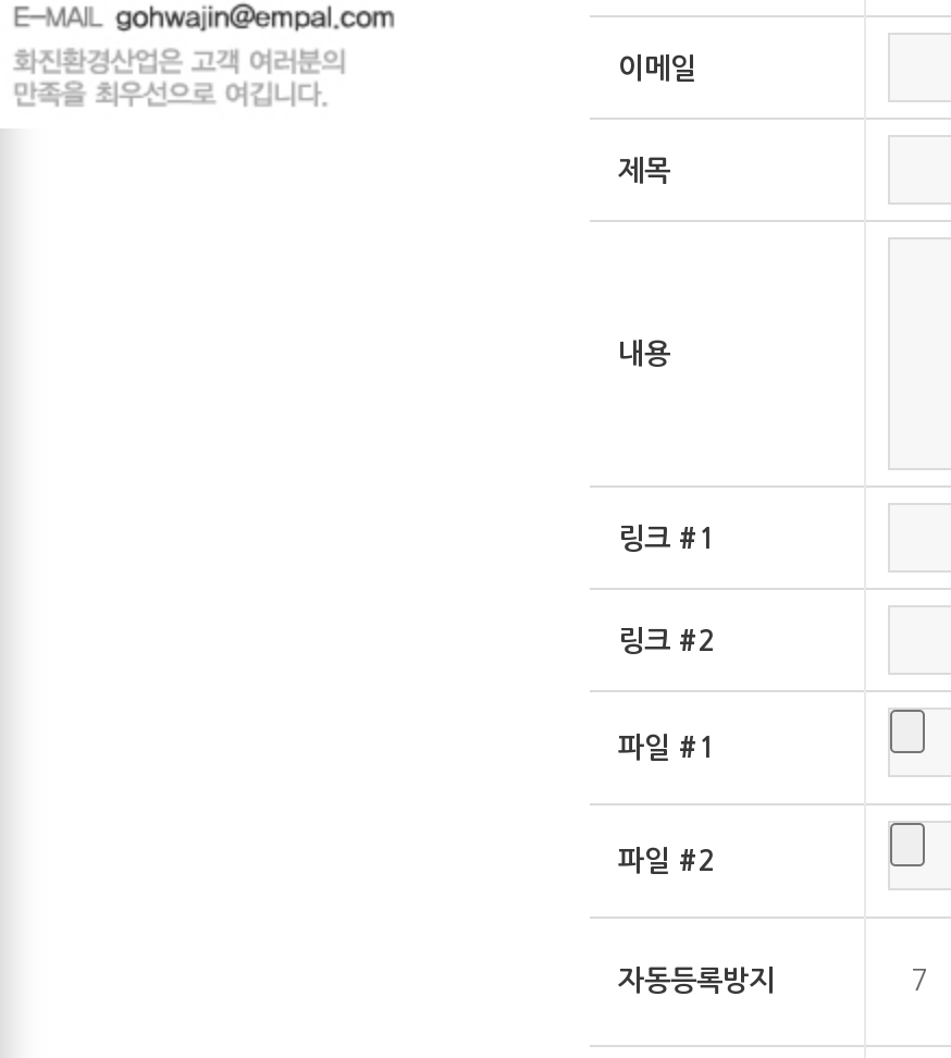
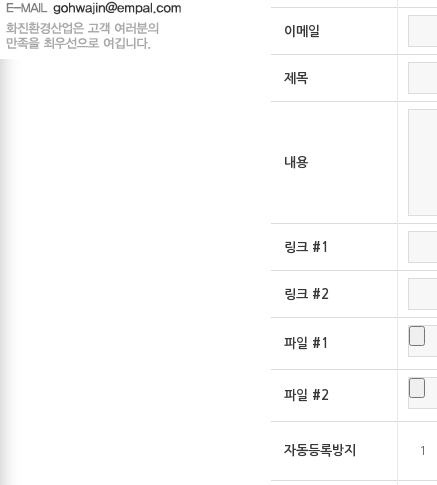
[911,965,928,994] 7 -> [418,443,426,456] 1

